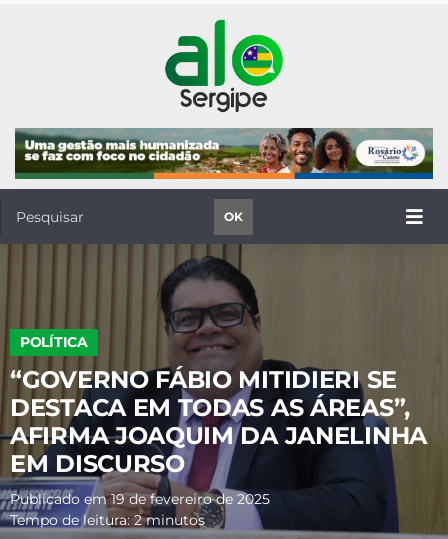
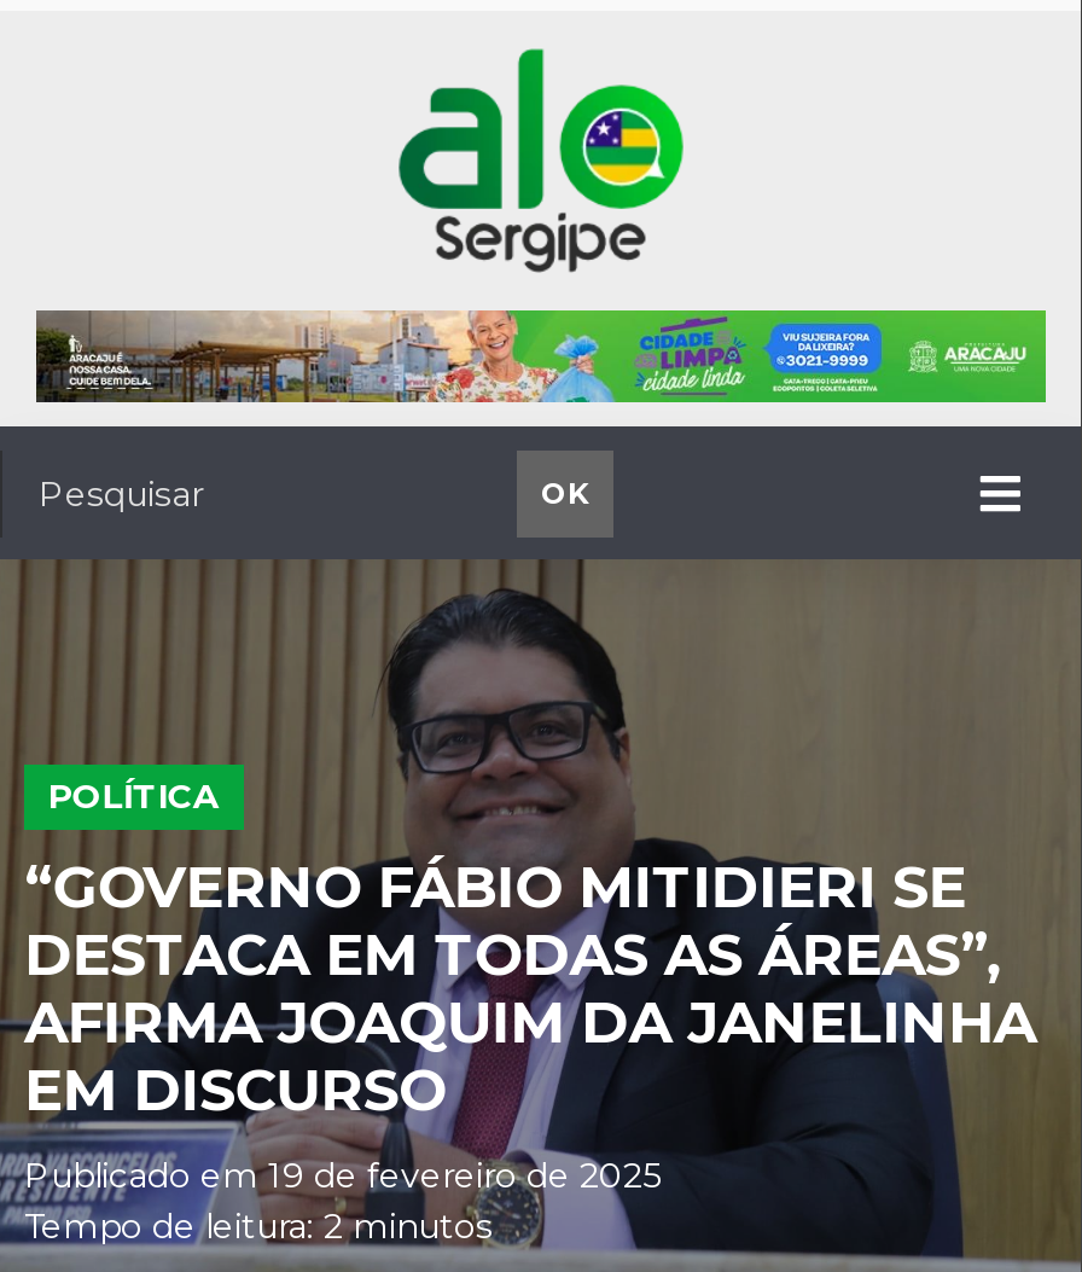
[15,127,434,180] [image] -> [36,308,1048,405] [image]

